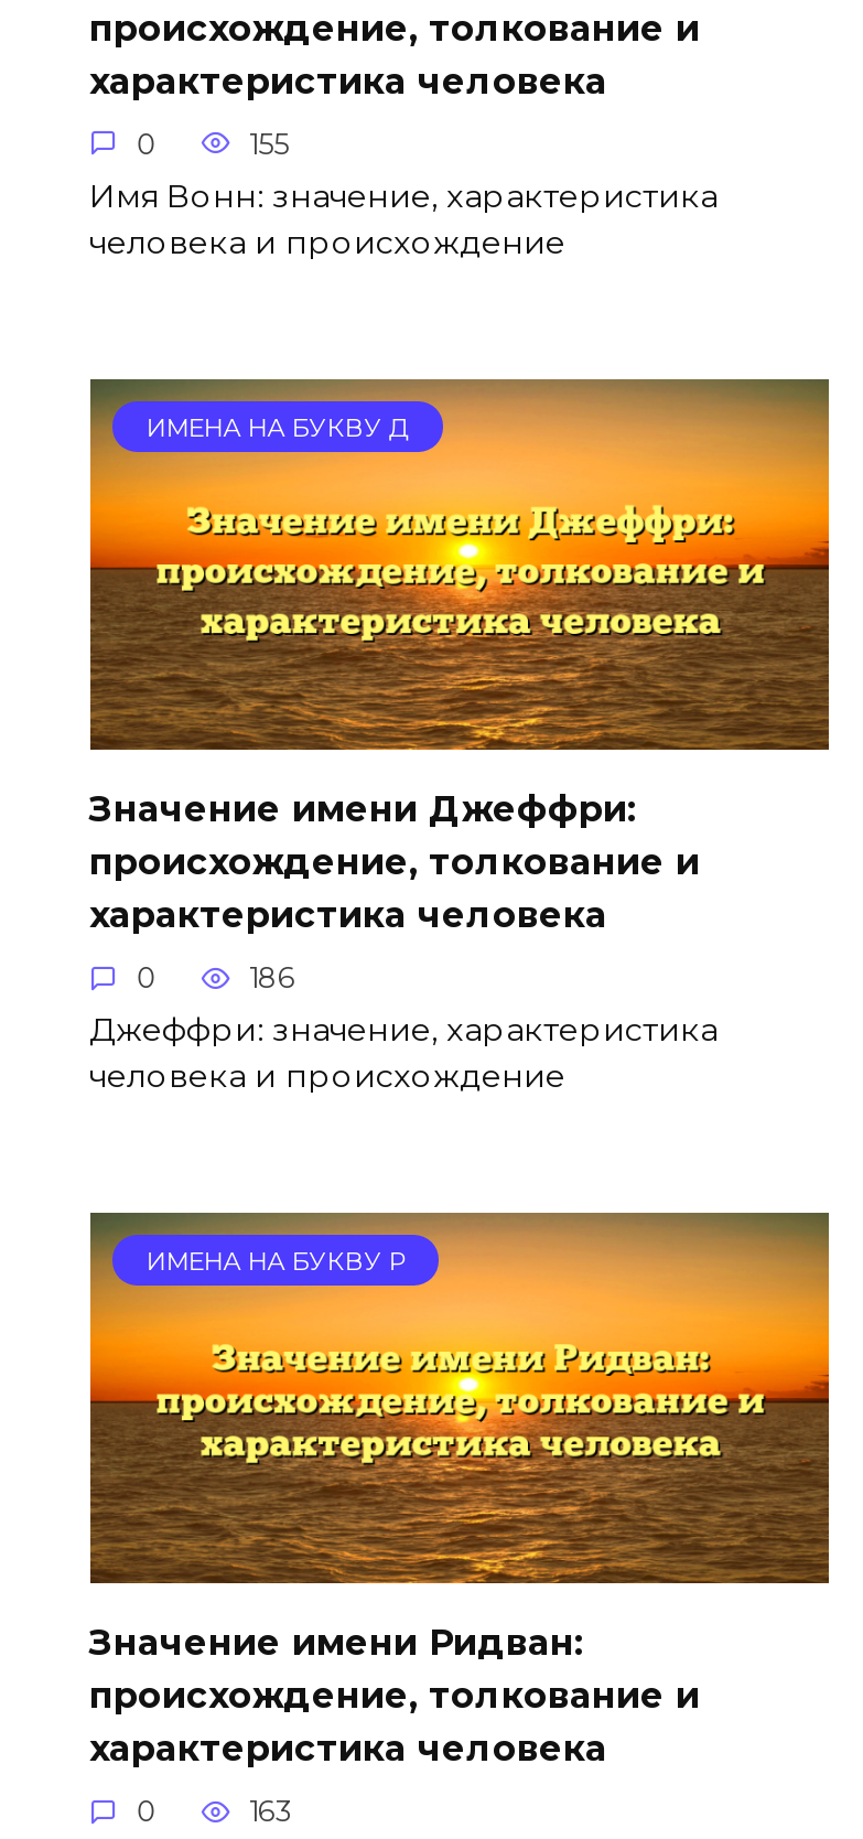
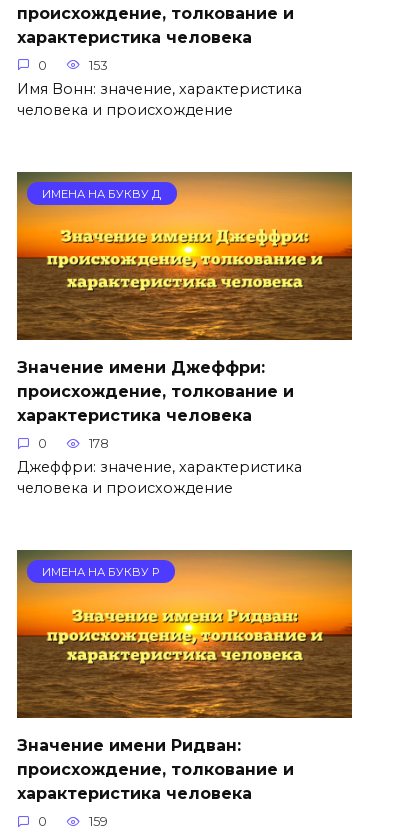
[249,128,289,161] 155 -> [89,58,108,73] 153
[249,962,295,995] 186 -> [89,436,109,451] 178
[249,1796,293,1829] 163 -> [89,814,108,829] 159

